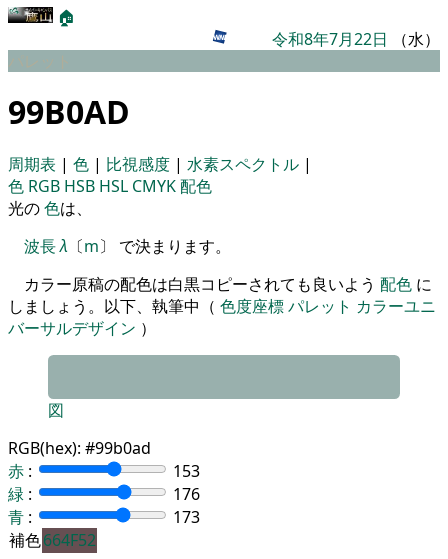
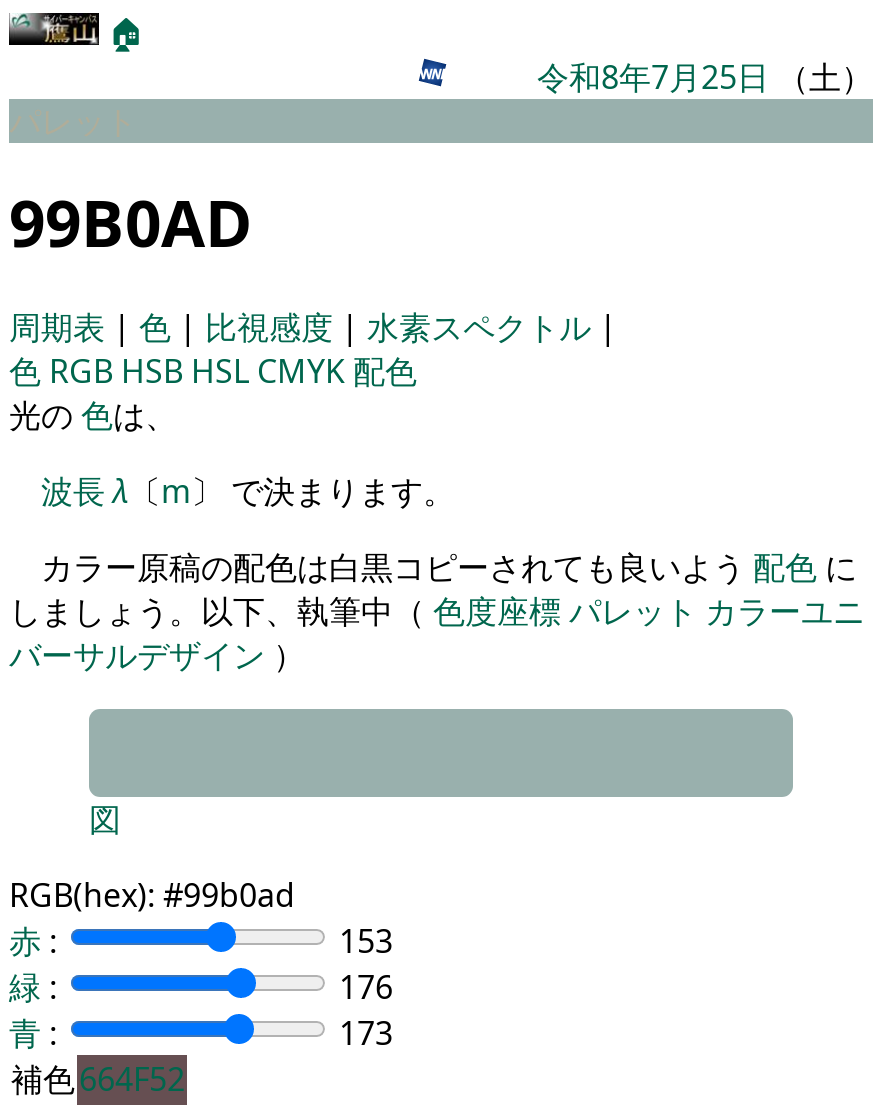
[272,28,440,50] 令和8年7月22日（水） -> [537,55,873,99] 令和8年7月25日（土）

